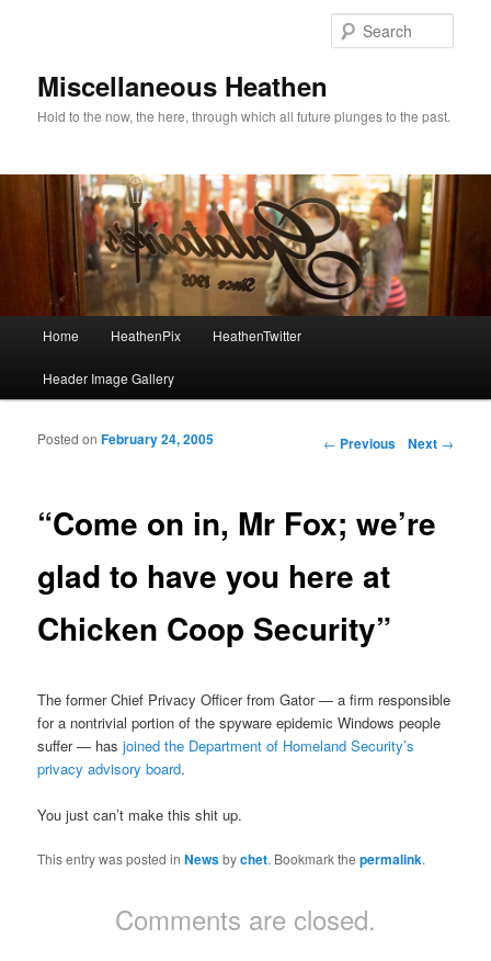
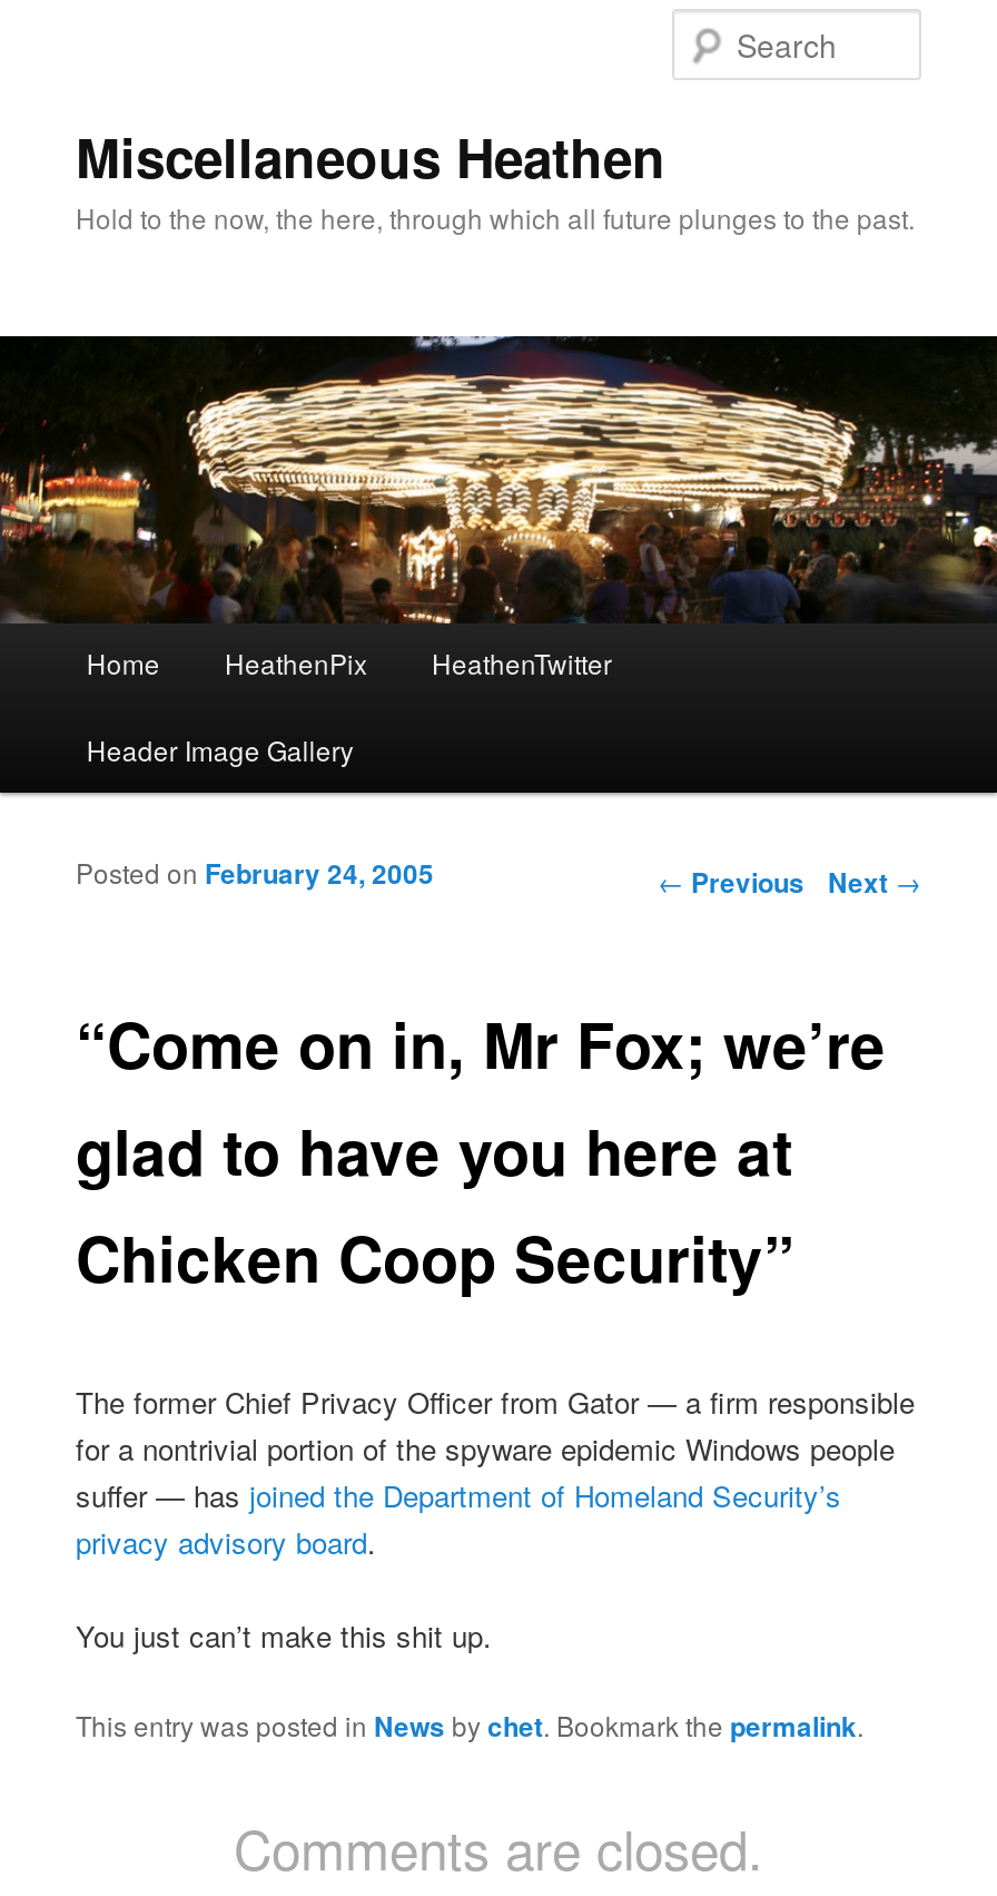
[3,173,488,317] [image] -> [7,334,990,623] [image]

